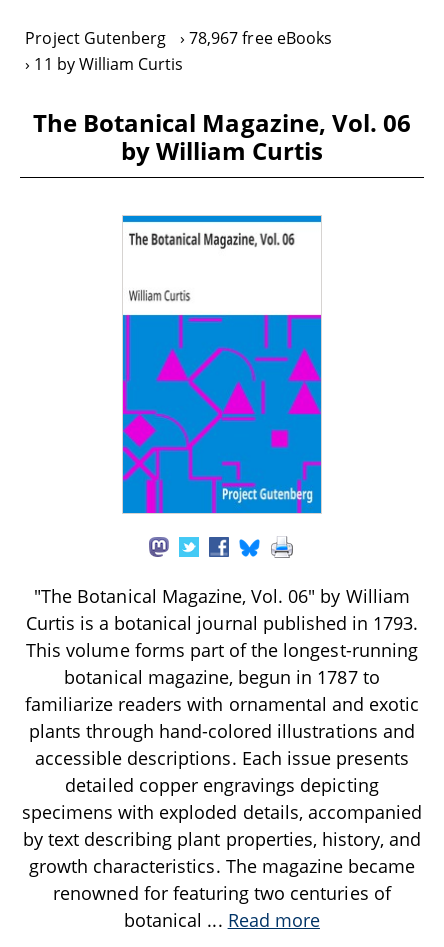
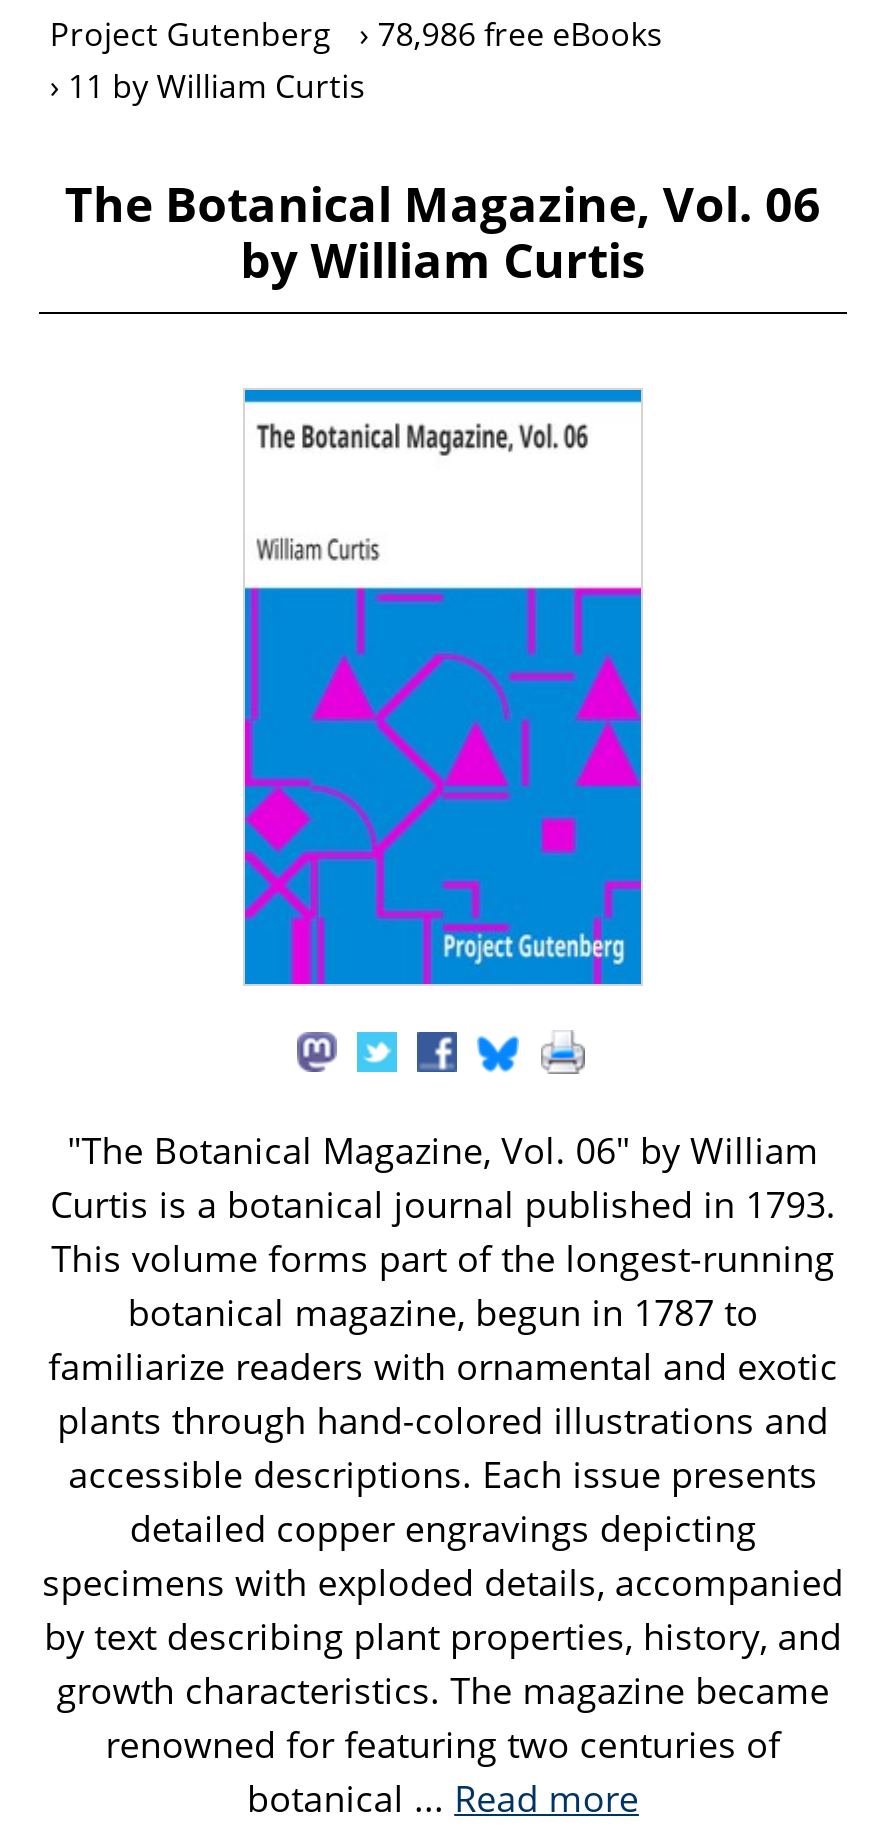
[25,27,332,49] Project Gutenberg 78,967 free eBooks -> [50,12,663,56] Project Gutenberg 78,986 free eBooks

